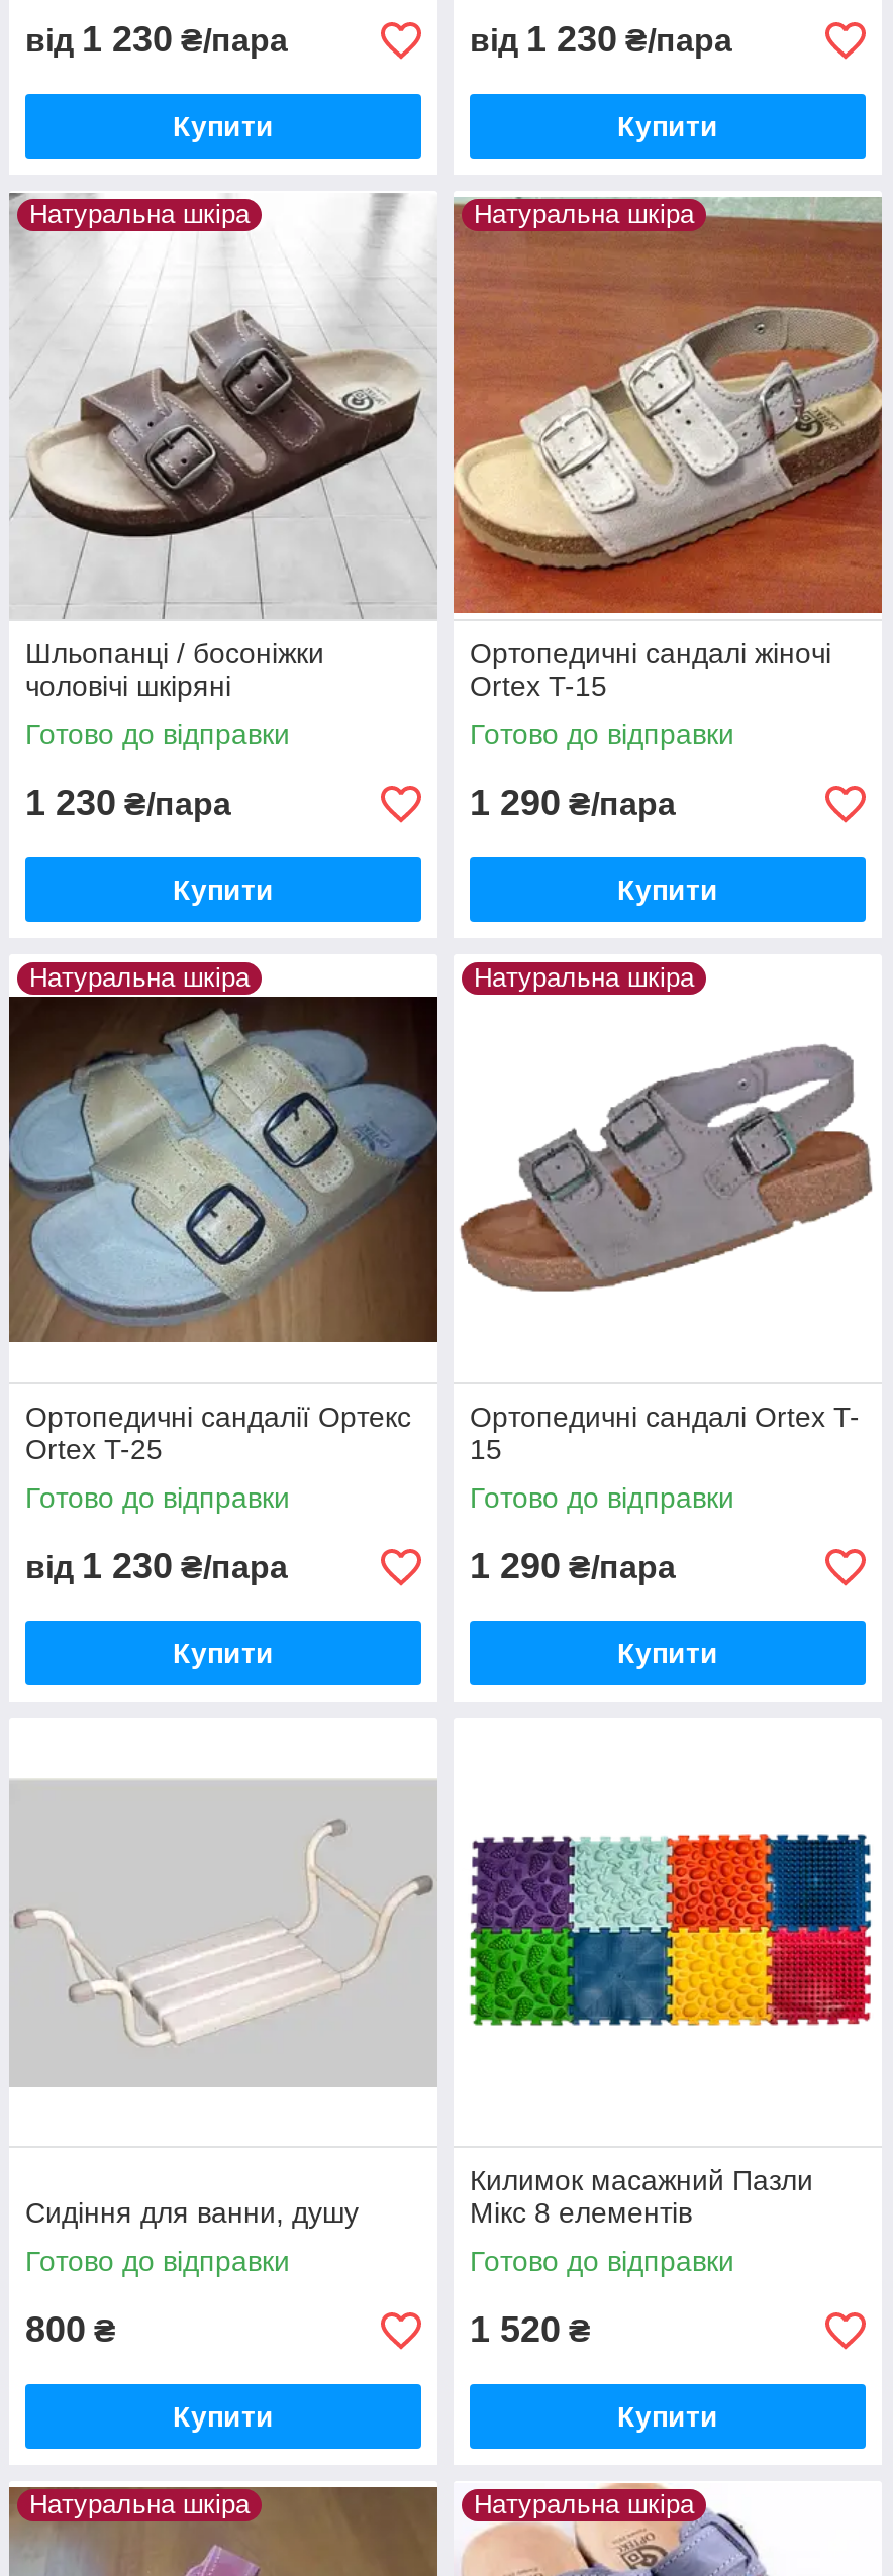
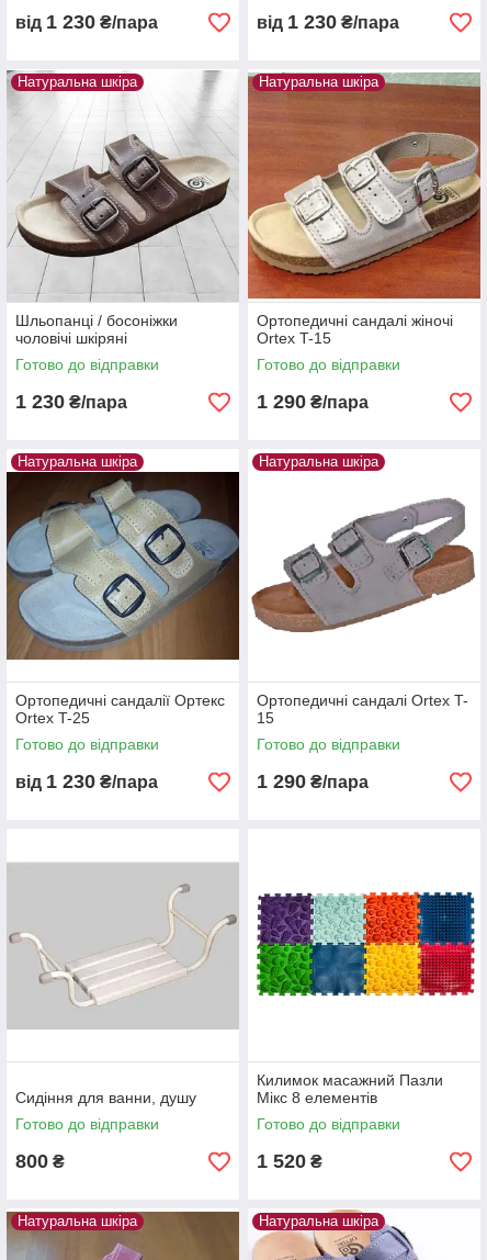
[173,110,274,143] Купити -> none
[617,110,718,143] Купити -> none
[173,874,274,906] Купити -> none
[617,874,718,906] Купити -> none
[173,1637,274,1670] Купити -> none
[617,1637,718,1670] Купити -> none
[173,2401,274,2433] Купити -> none
[617,2401,718,2433] Купити -> none

